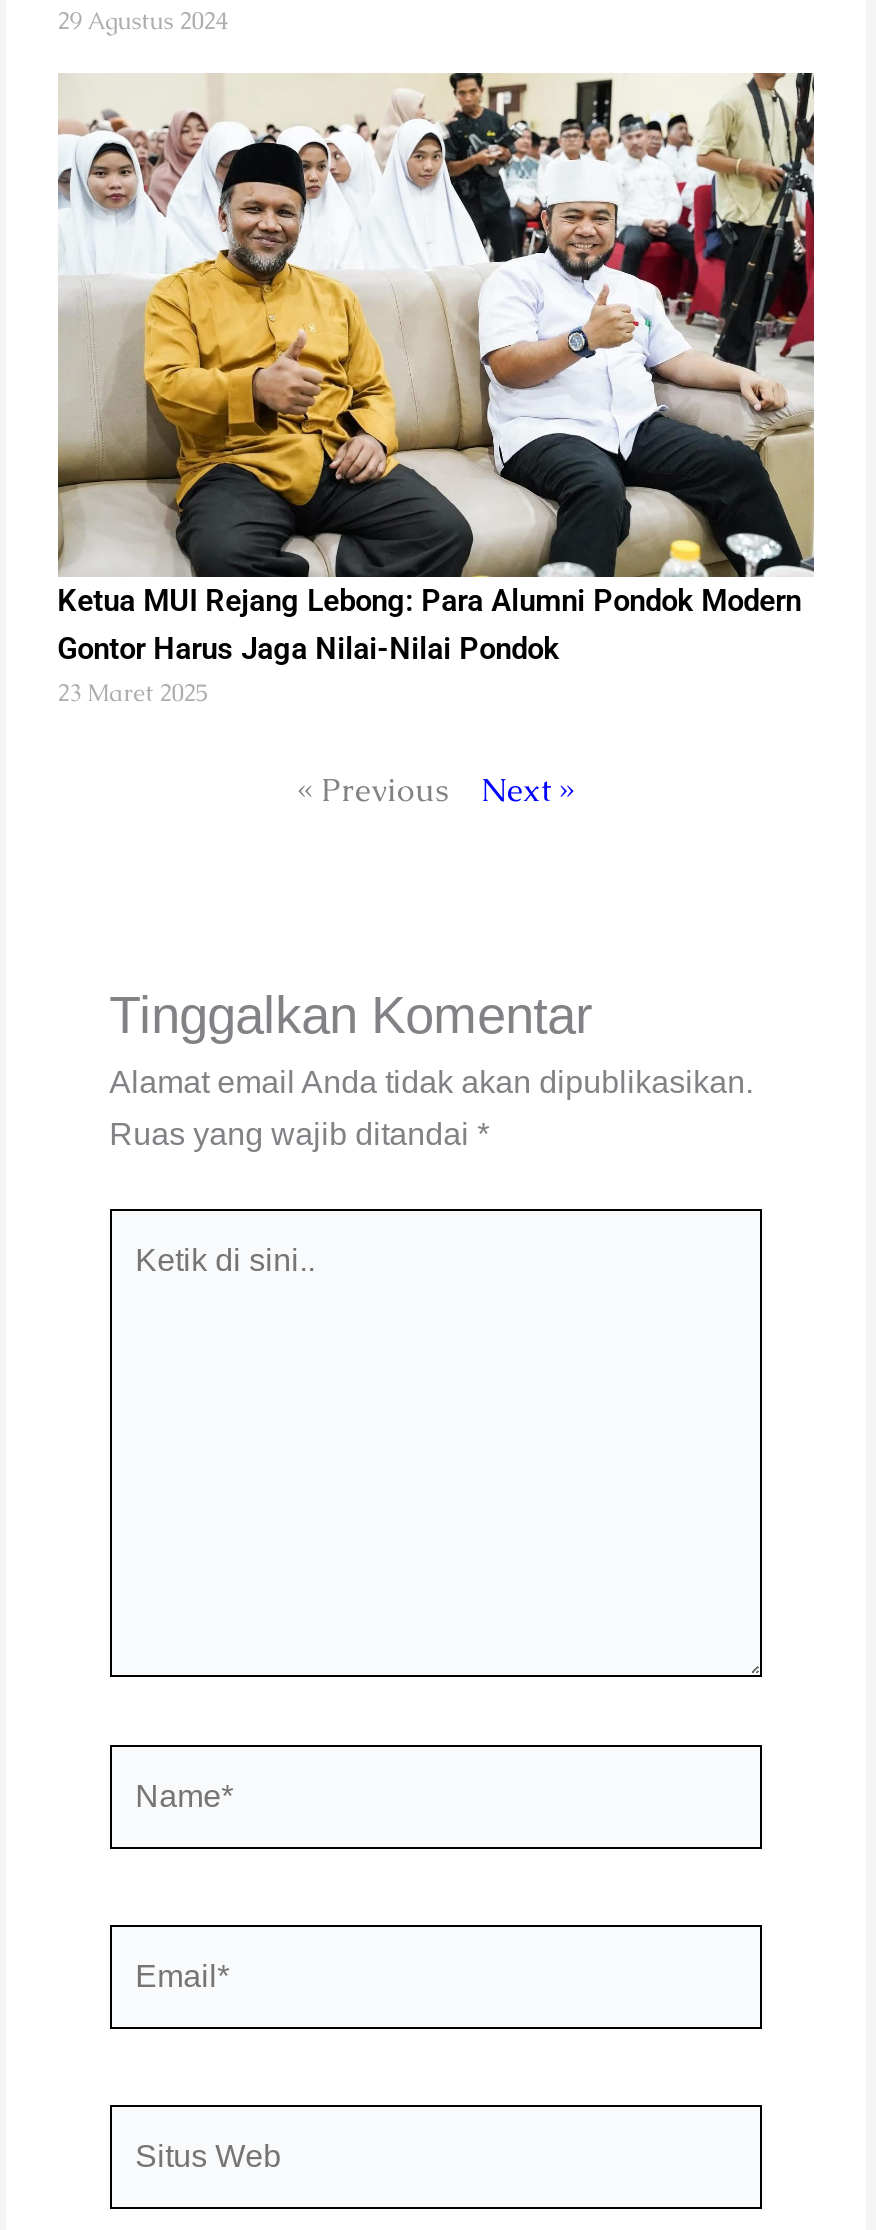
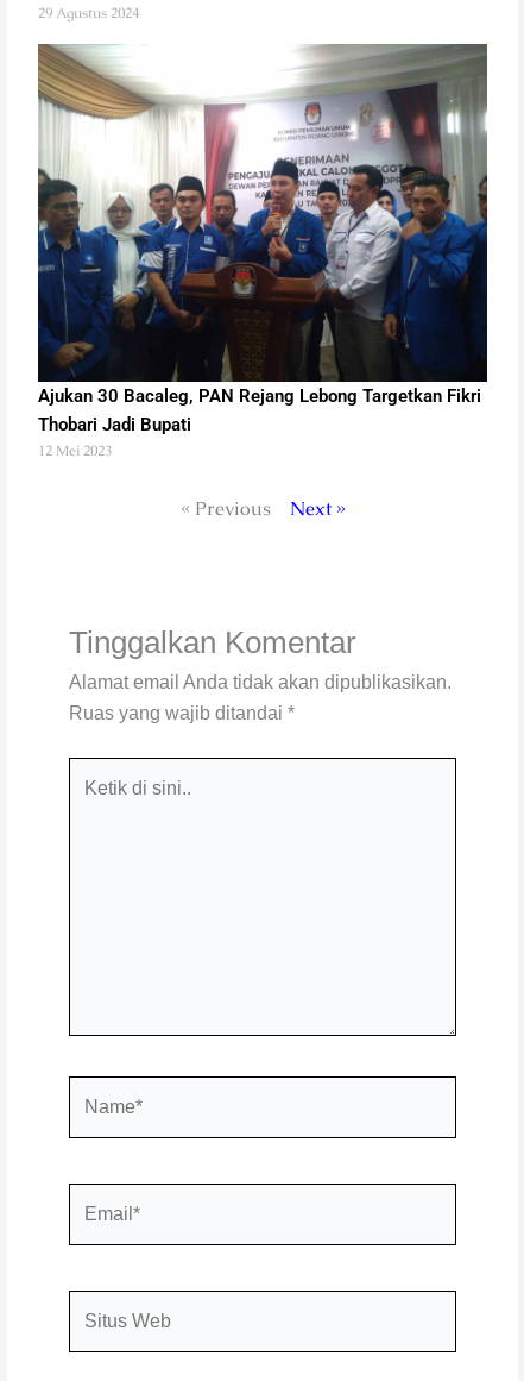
[56,70,816,710] [image] | Ketua MUI Rejang Lebong: Para Alumni Pondok Modern | Gontor Harus Jaga Nilai-Nilai Pondok | 23 Maret 2025 -> [37,43,488,460] [image] | Ajukan 30 Bacaleg, PAN Rejang Lebong Targetkan Fikri | Thobari Jadi Bupati | 12 Mei 2023

